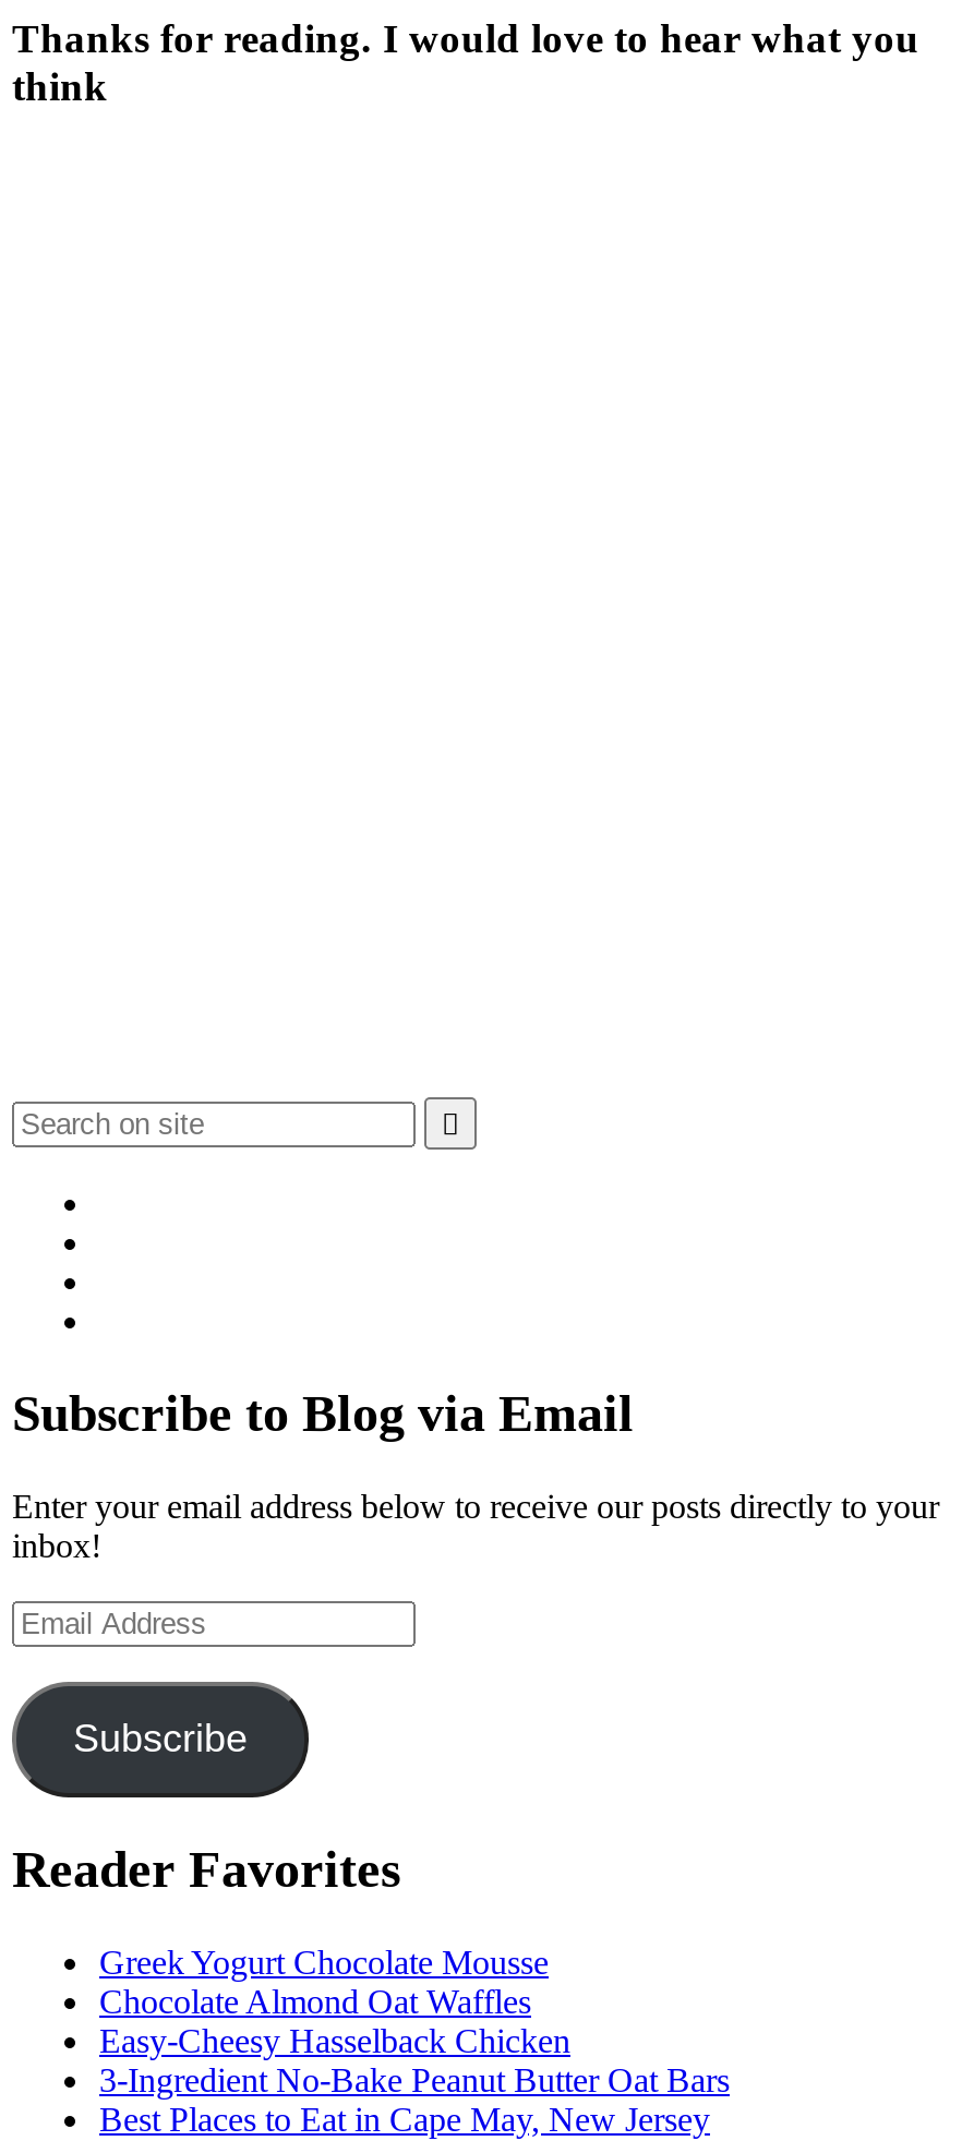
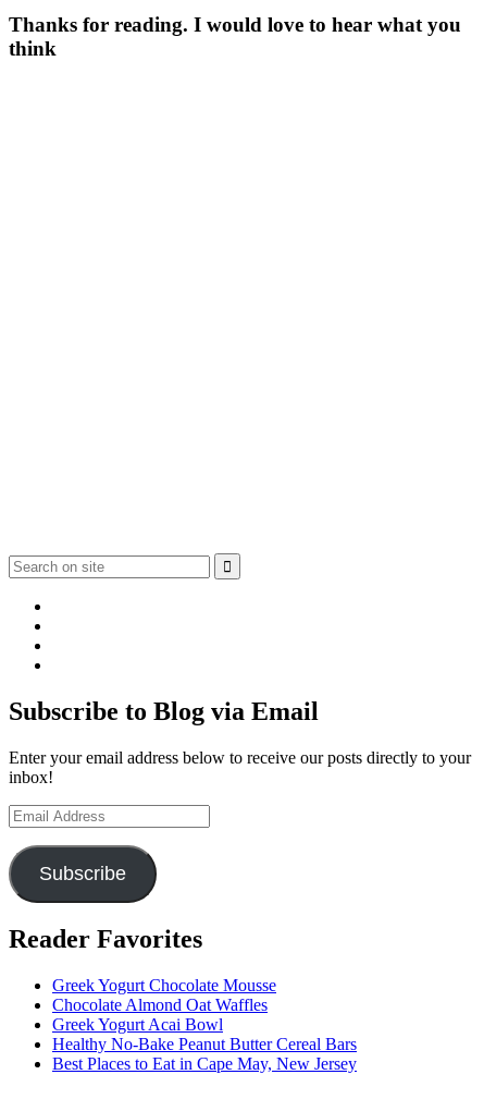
[99,2022,730,2098] Easy-Cheesy Hasselback Chicken | 3-Ingredient No-Bake Peanut Butter Oat Bars -> [52,1015,357,1053] Greek Yogurt Acai Bowl | Healthy No-Bake Peanut Butter Cereal Bars

